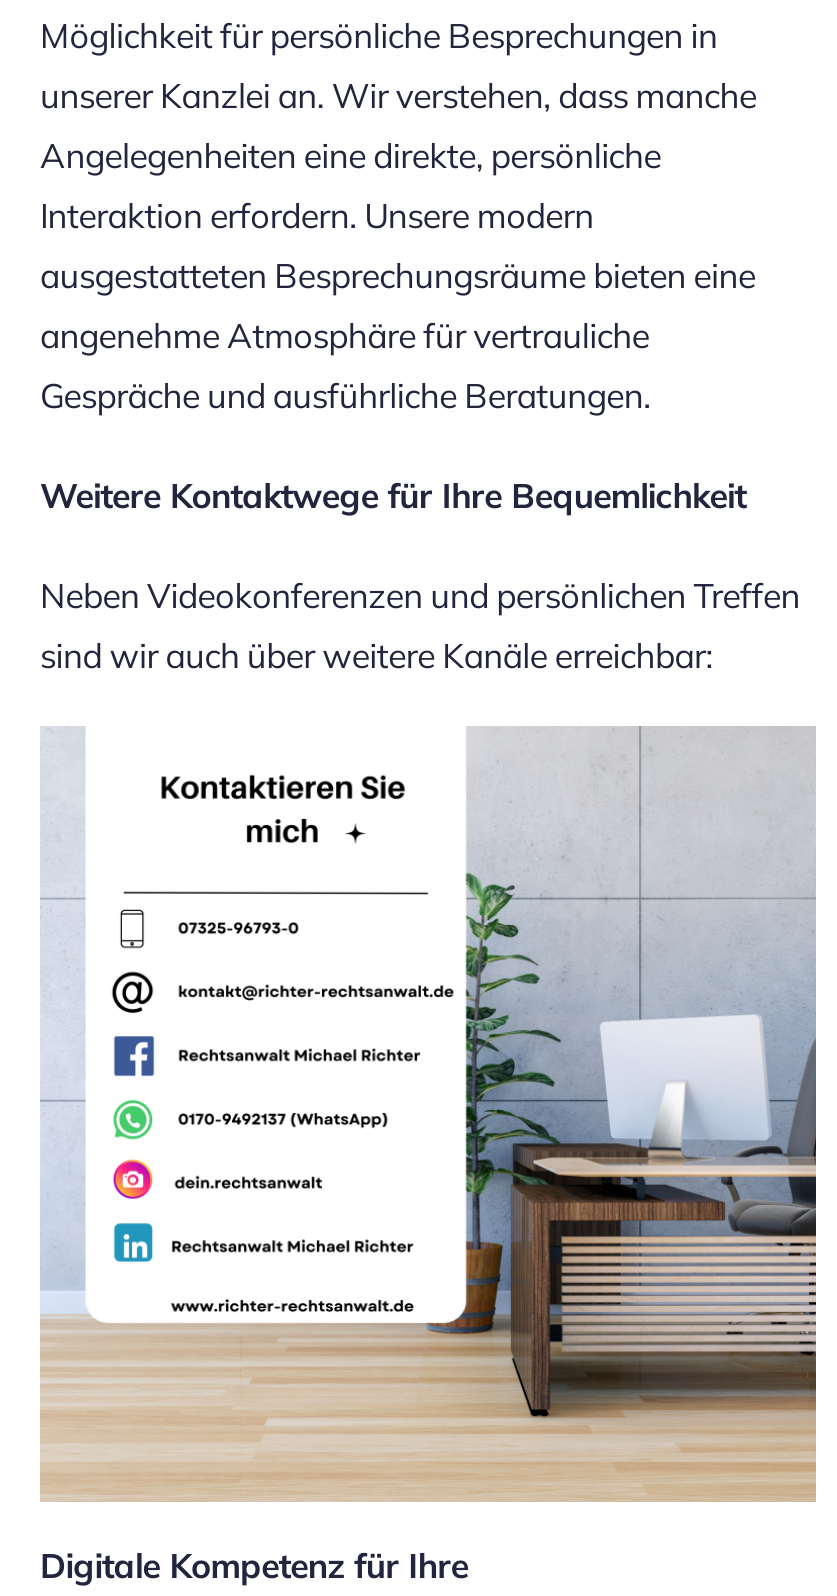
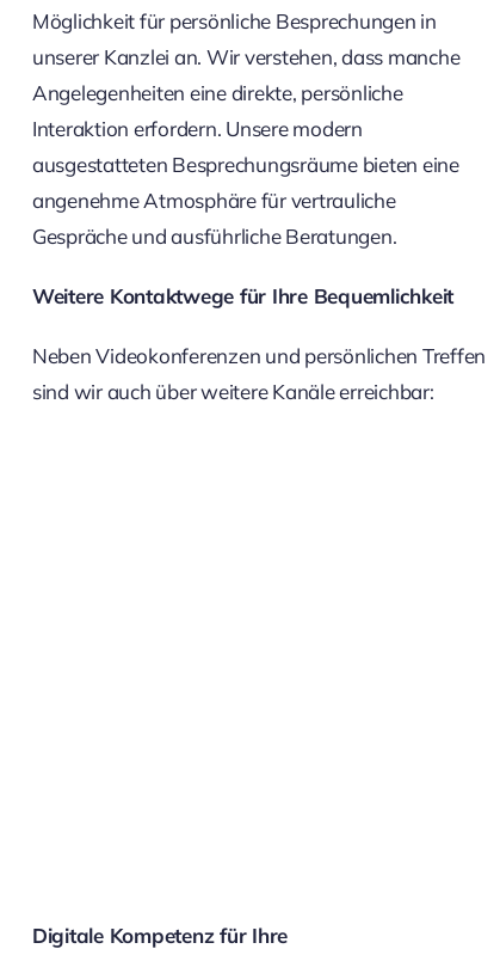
[38,726,818,1504] [image] -> none

